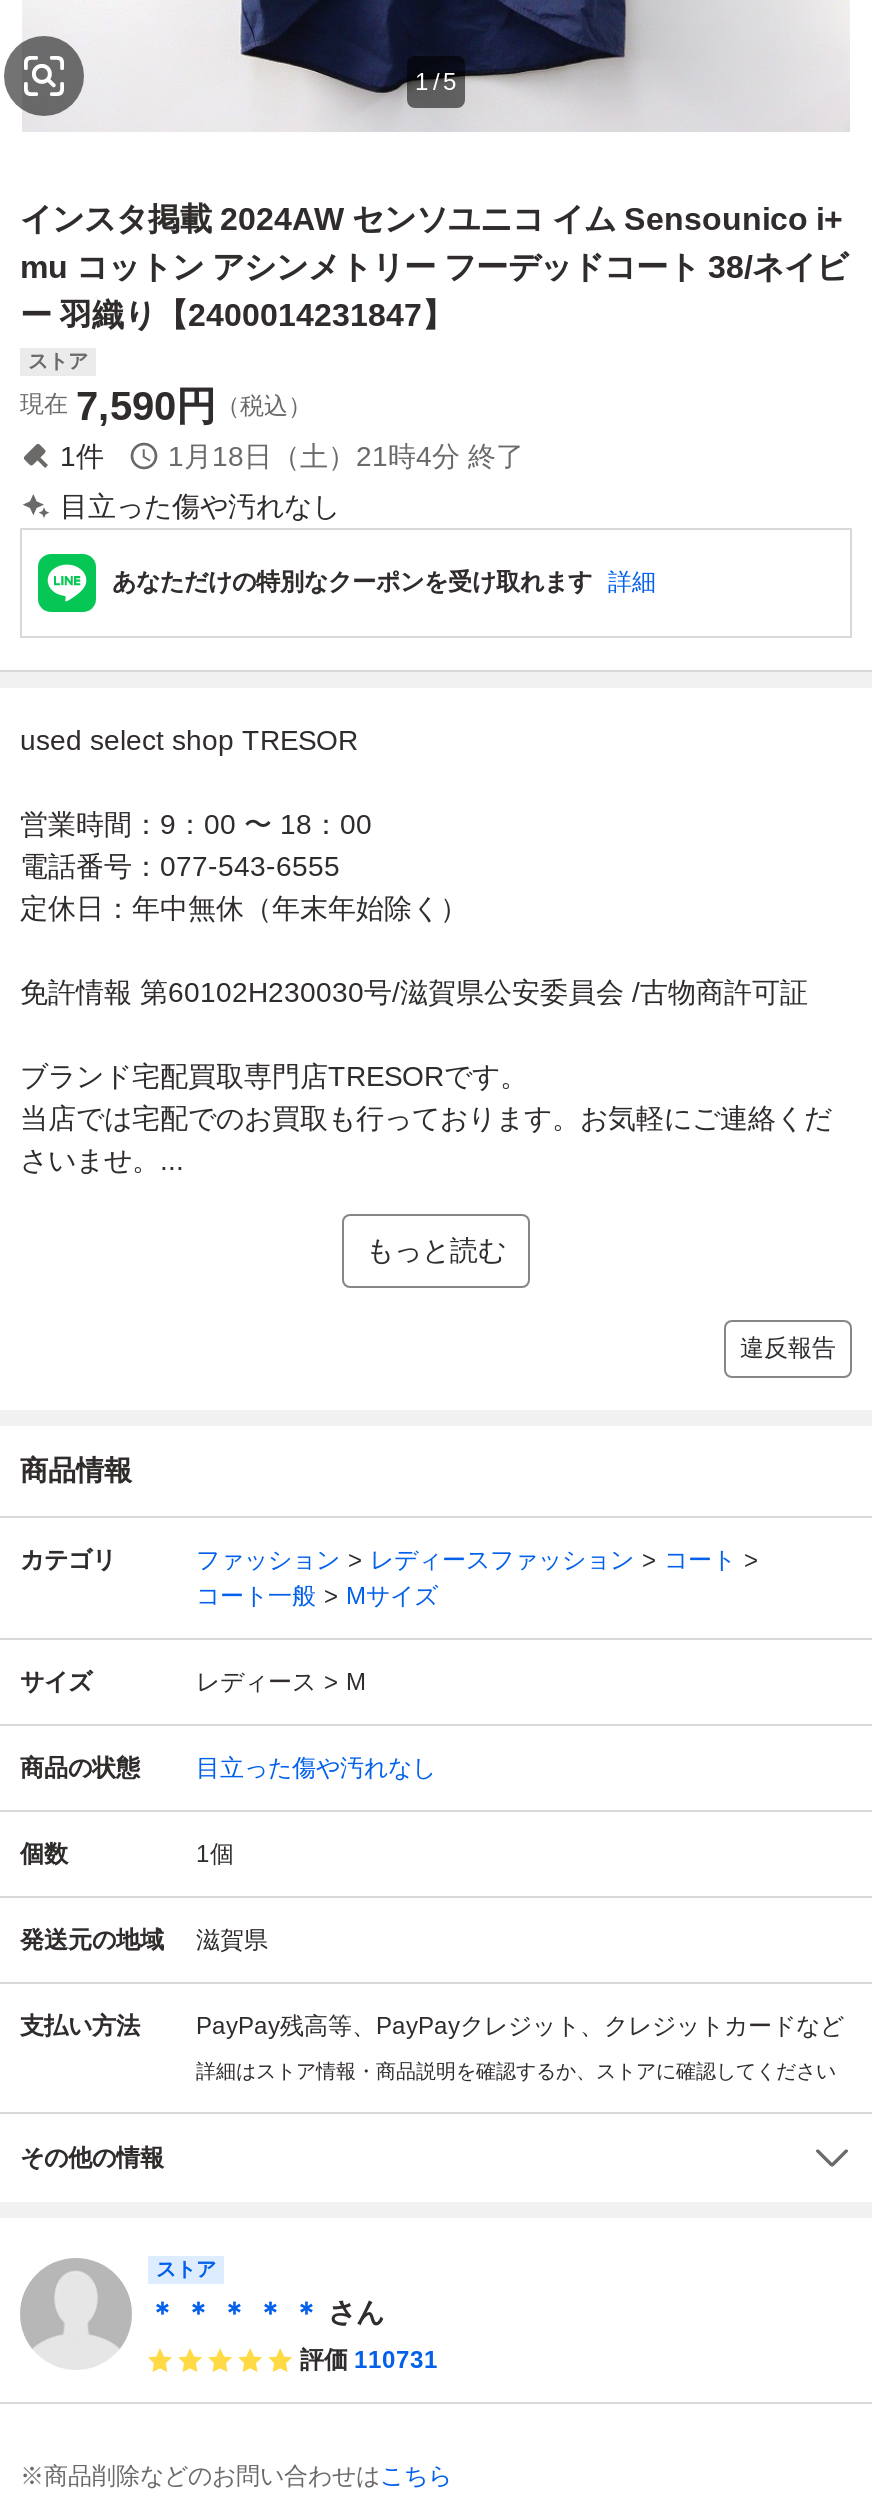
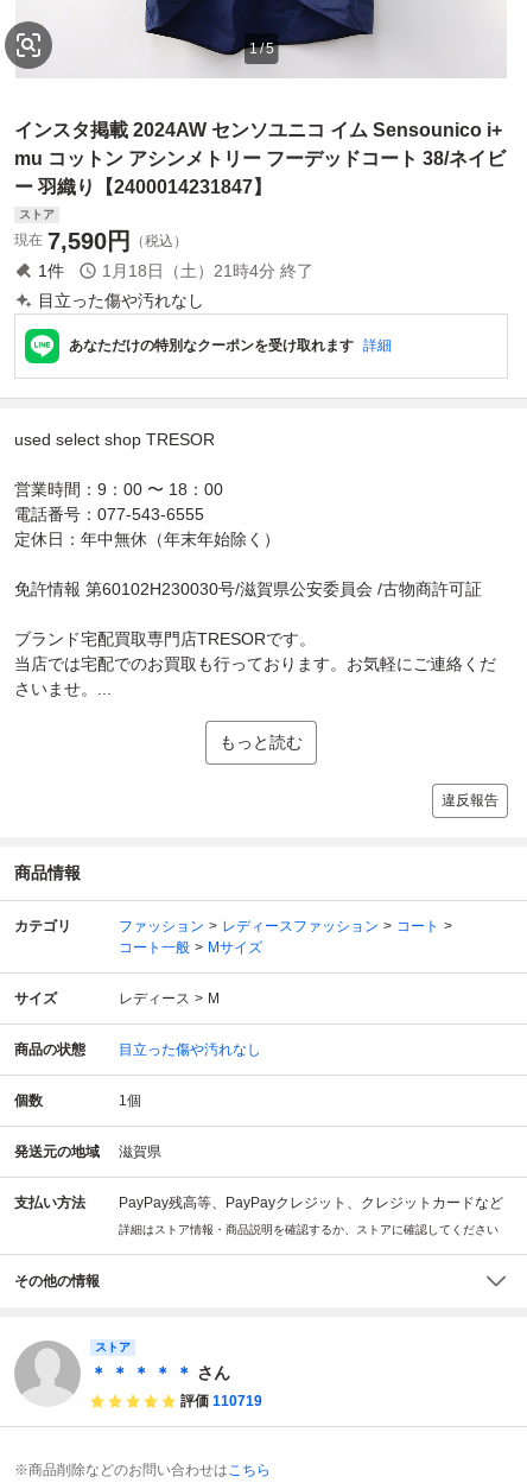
[300,2346,438,2374] 評価 110731 -> [180,1393,262,1409] 評価 110719

